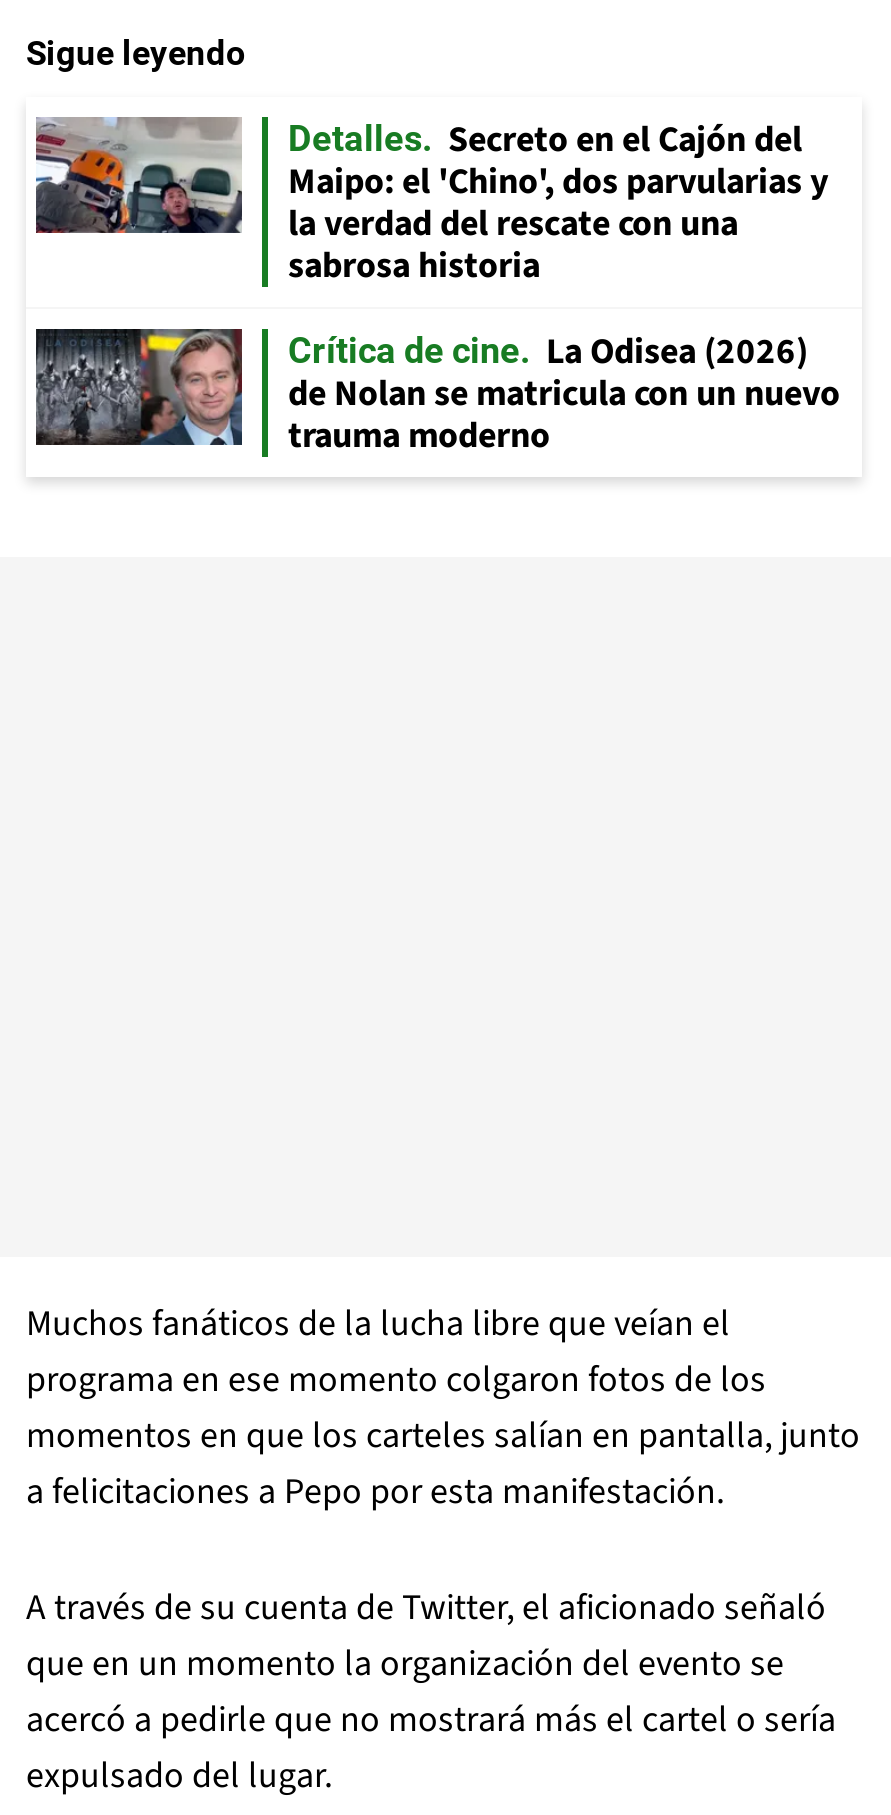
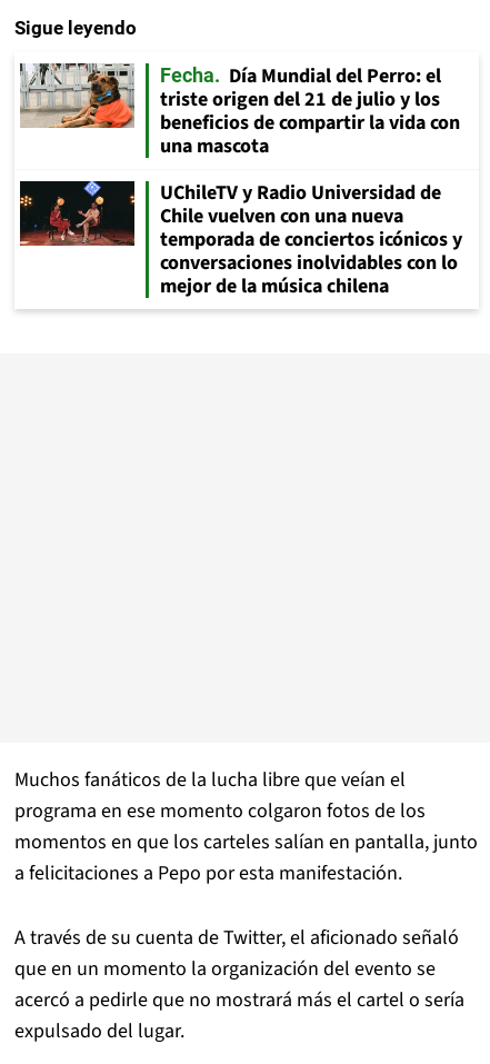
[34,114,828,290] [image] | Detalles | Secreto en el Cajón del | Maipo: el 'Chino', dos parvularias y | la verdad del rescate con una | sabrosa historia -> [20,62,460,160] [image] | Fecha | Día Mundial del Perro: el | triste origen del 21 de julio y los | beneficios de compartir la vida con | una mascota
[34,326,840,460] [image] | Crítica de cine | La Odisea (2026) | de Nolan se matricula con un nuevo | trauma moderno -> [19,178,462,300] [image] | UChileTV y Radio Universidad de | Chile vuelven con una nueva | temporada de conciertos icónicos y | conversaciones inolvidables con lo | mejor de la música chilena

